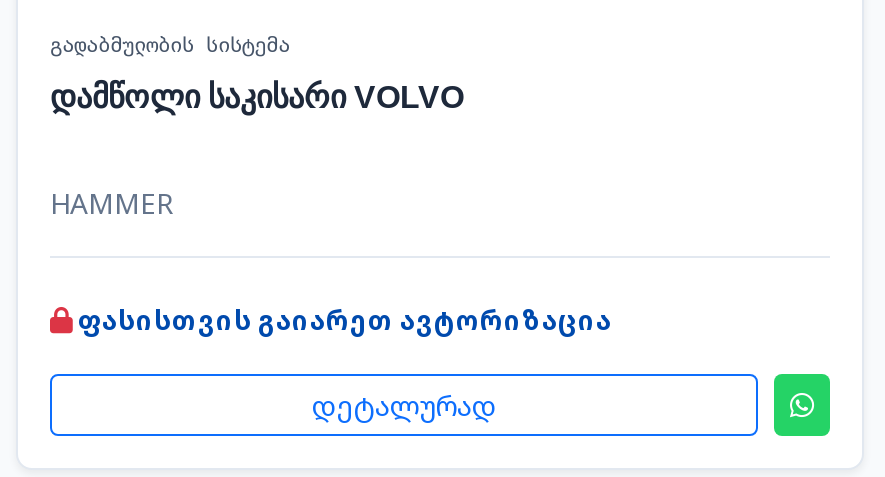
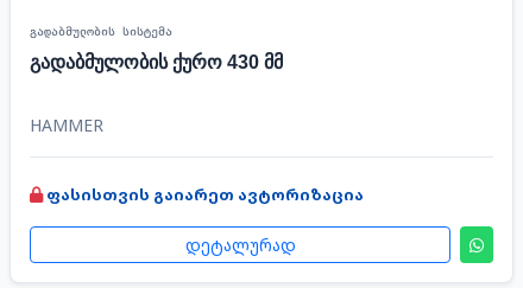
[50,80,464,114] დამწოლი საკისარი VOLVO -> [30,53,283,73] გადაბმულობის ქურო 430 მმ

